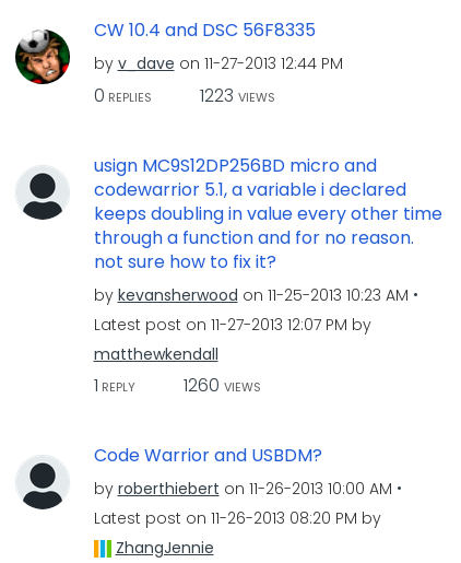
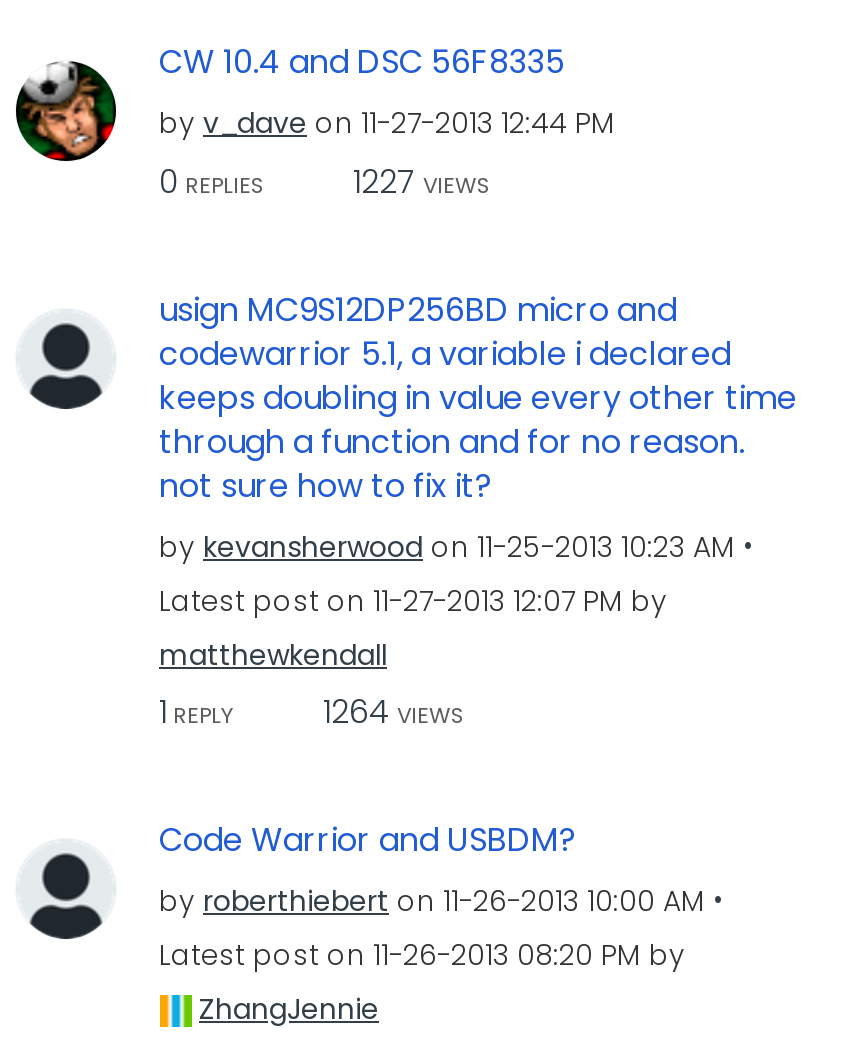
[199,83,275,108] 1223 VIEWS -> [353,158,491,204] 1227 VIEWS
[93,373,261,398] 1 REPLY 1260 VIEWS -> [159,689,465,735] 1 REPLY 1264 VIEWS

